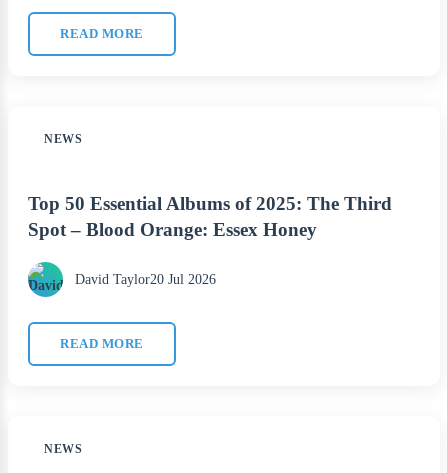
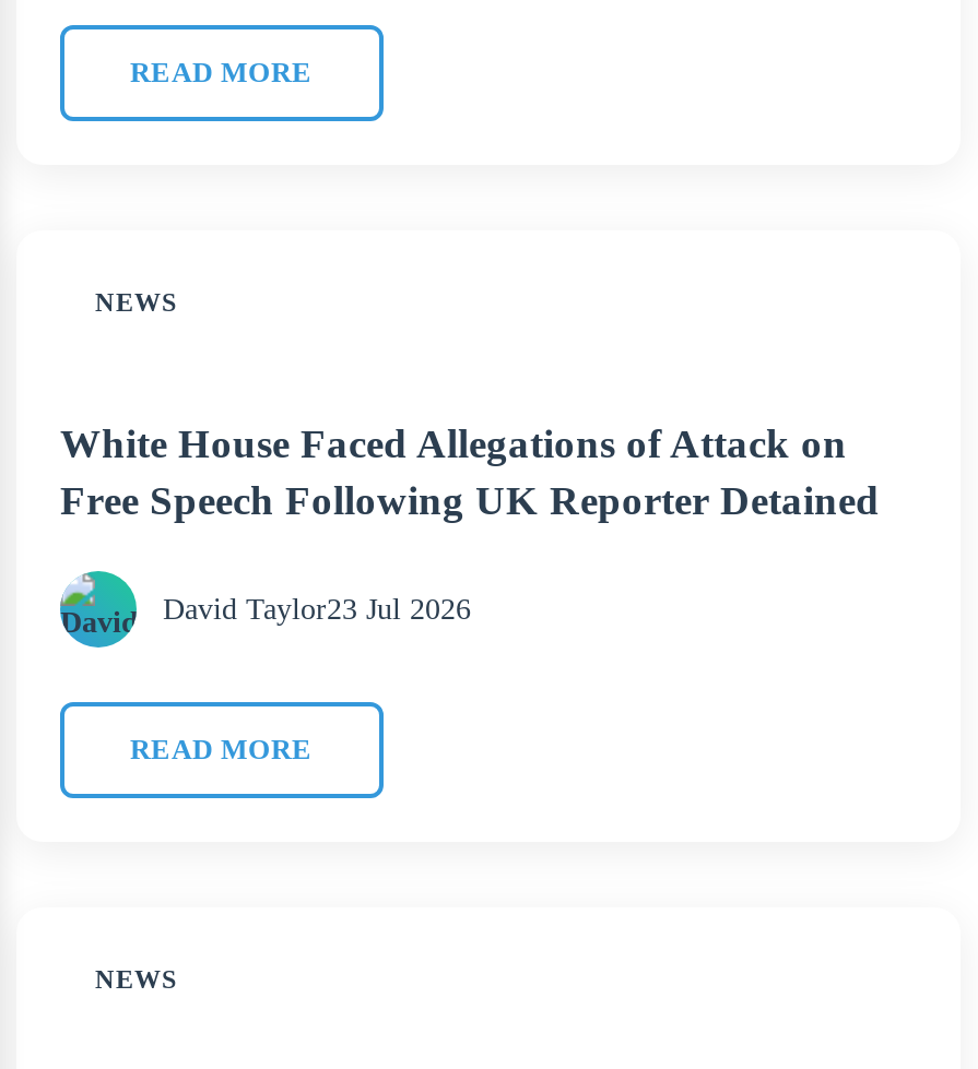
[28,193,392,240] Top 50 Essential Albums of 2025: The Third | Spot – Blood Orange: Essex Honey -> [60,421,880,524] White House Faced Allegations of Attack on | Free Speech Following UK Reporter Detained
[75,272,216,287] David Taylor20 Jul 2026 -> [163,592,471,625] David Taylor23 Jul 2026

